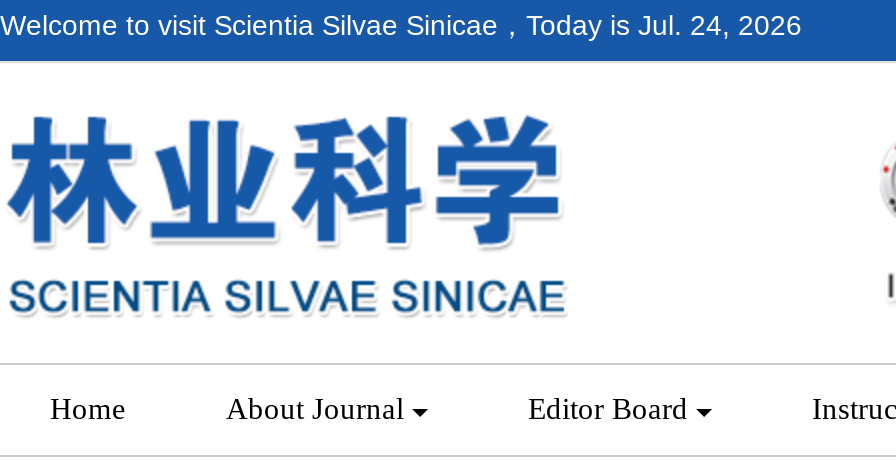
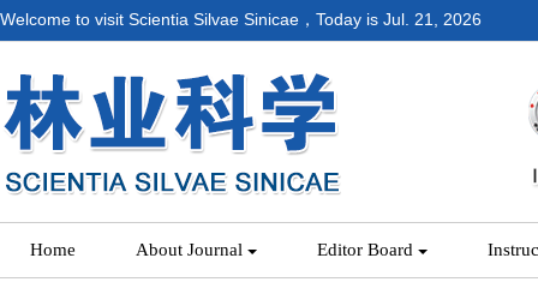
[0,9,802,41] Welcome to visit Scientia Silvae Sinicae，Today is Jul. 24, 2026 -> [0,10,482,29] Welcome to visit Scientia Silvae Sinicae，Today is Jul. 21, 2026

